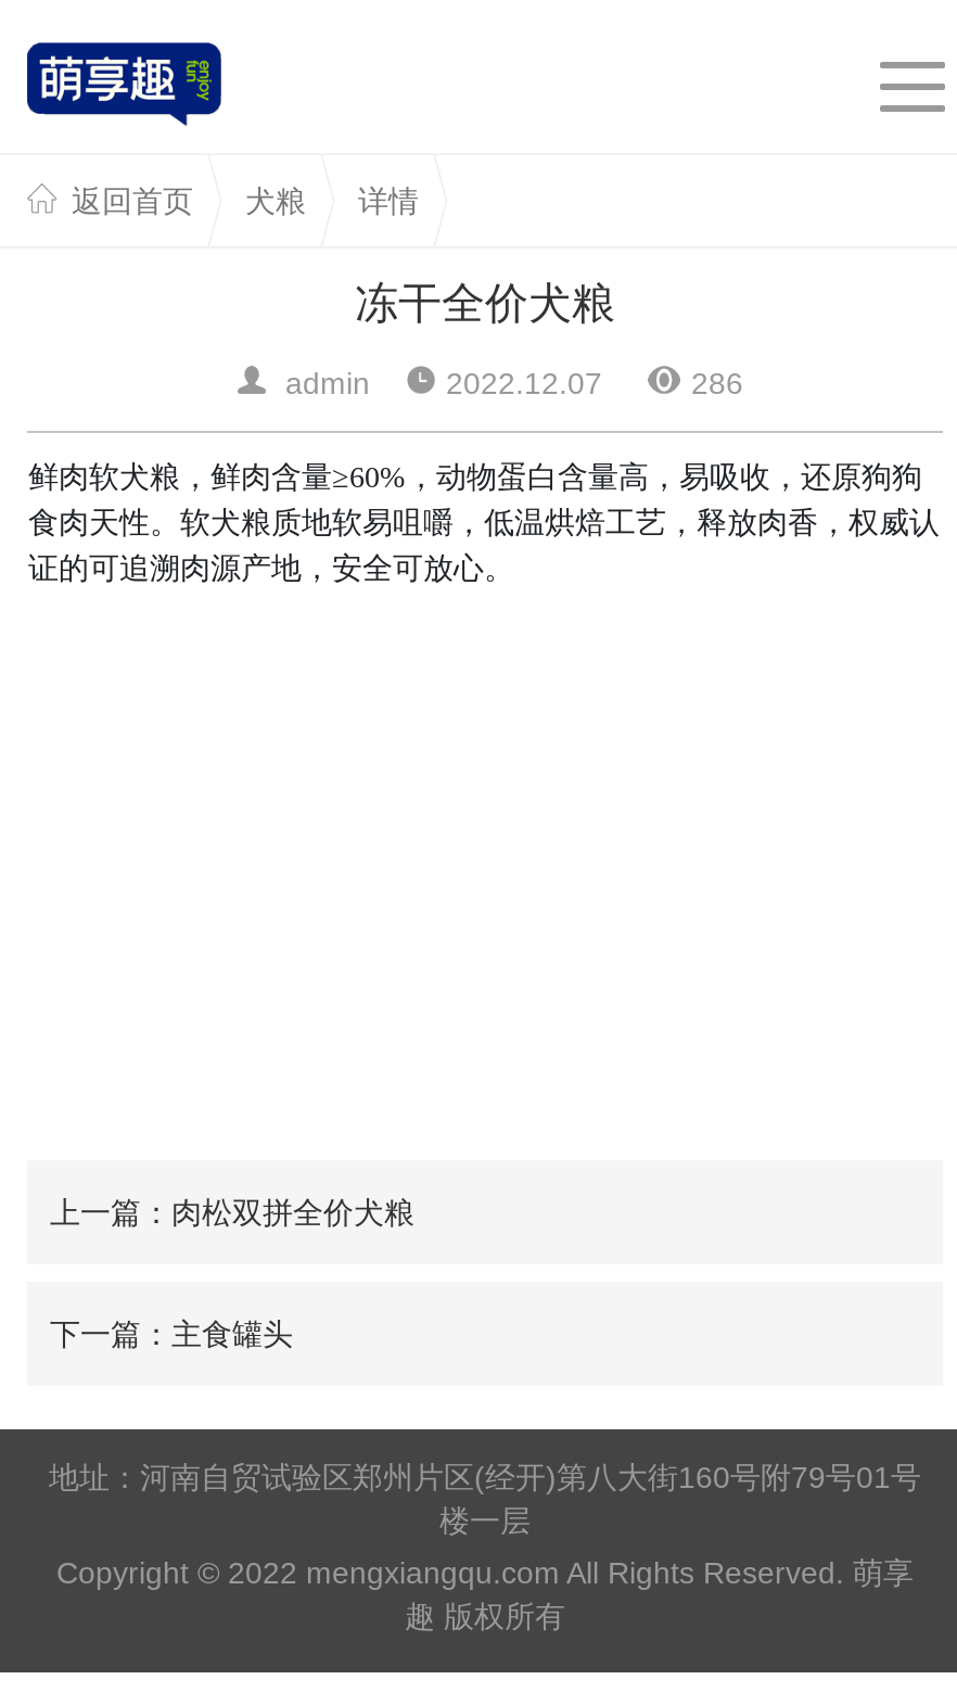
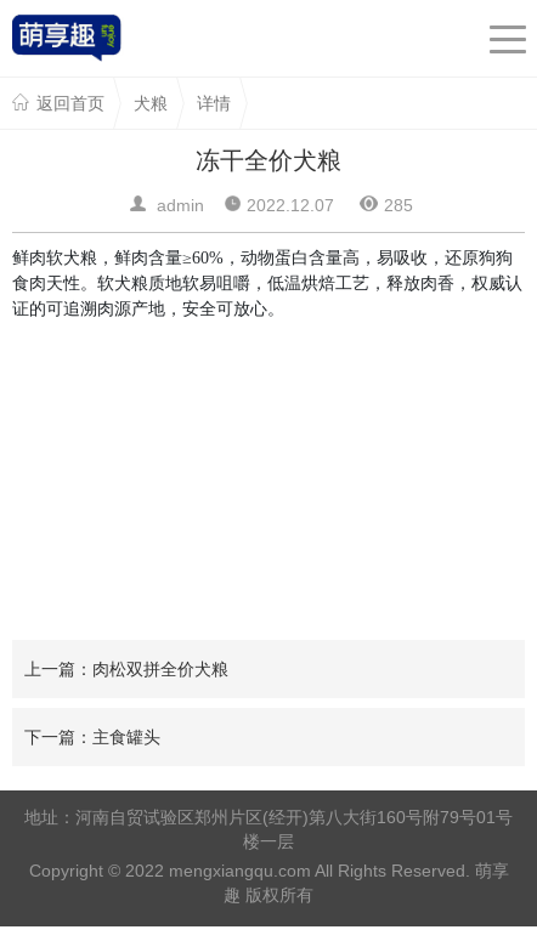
[277,366,743,400] admin 2022.12.07 286 -> [152,195,413,215] admin 2022.12.07 285

